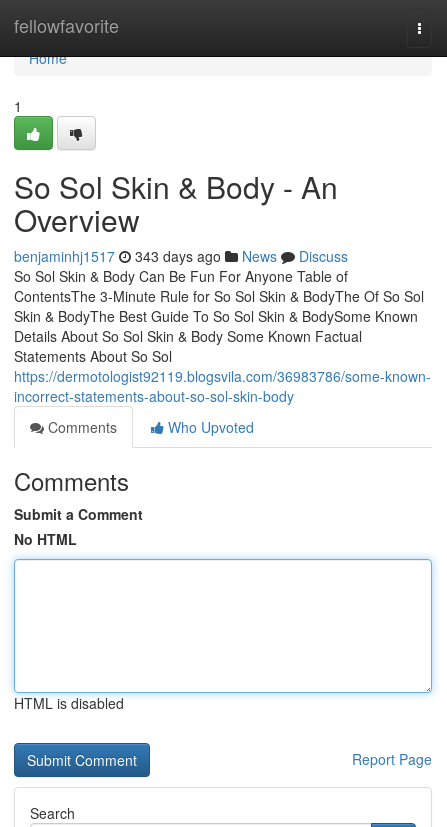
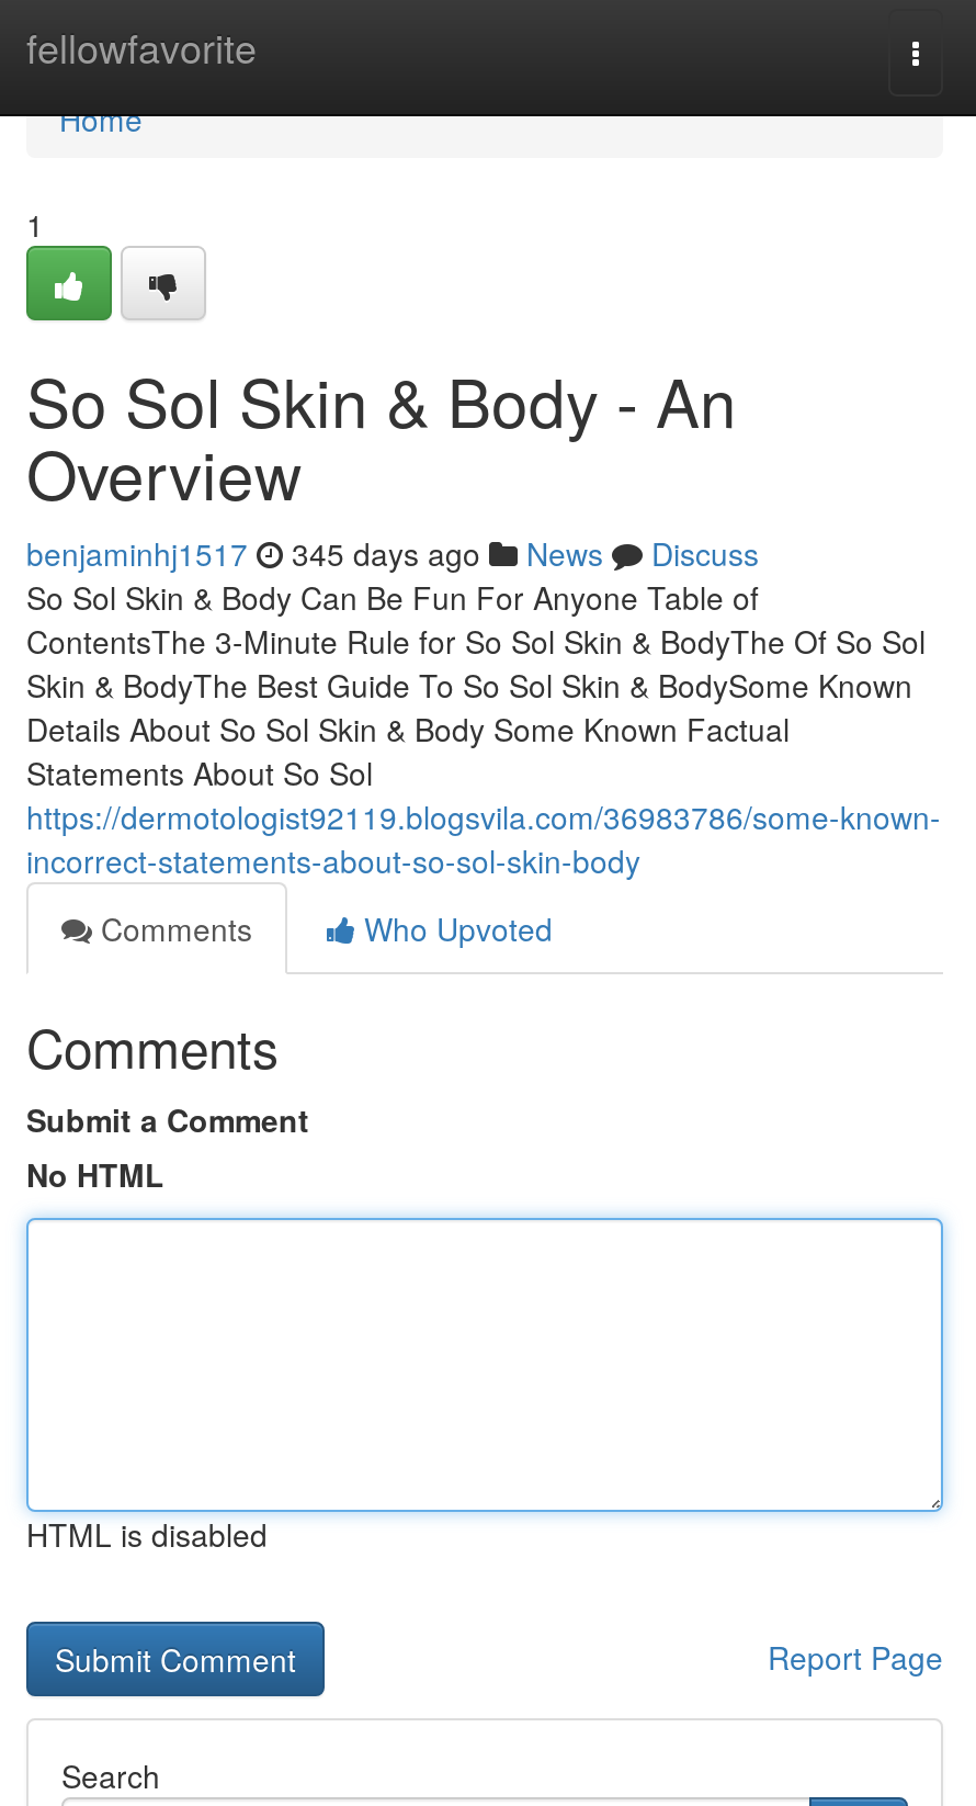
[14,246,348,266] benjaminhj1517 343 days ago News Discuss -> [26,531,759,575] benjaminhj1517 345 days ago News Discuss

